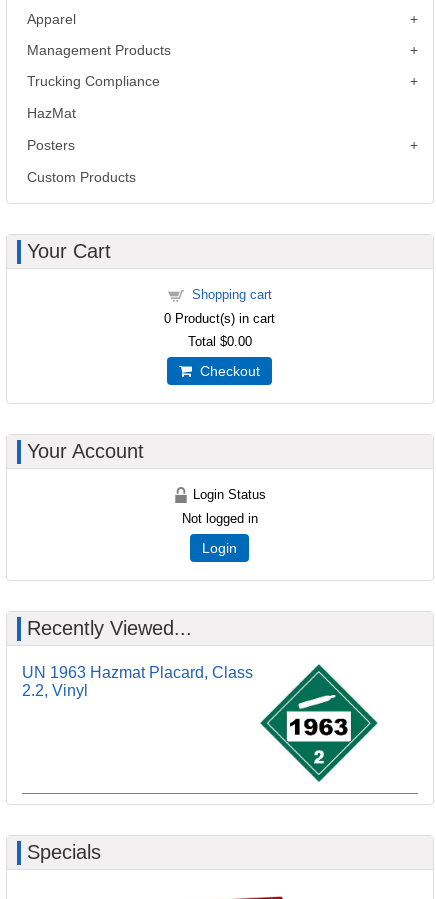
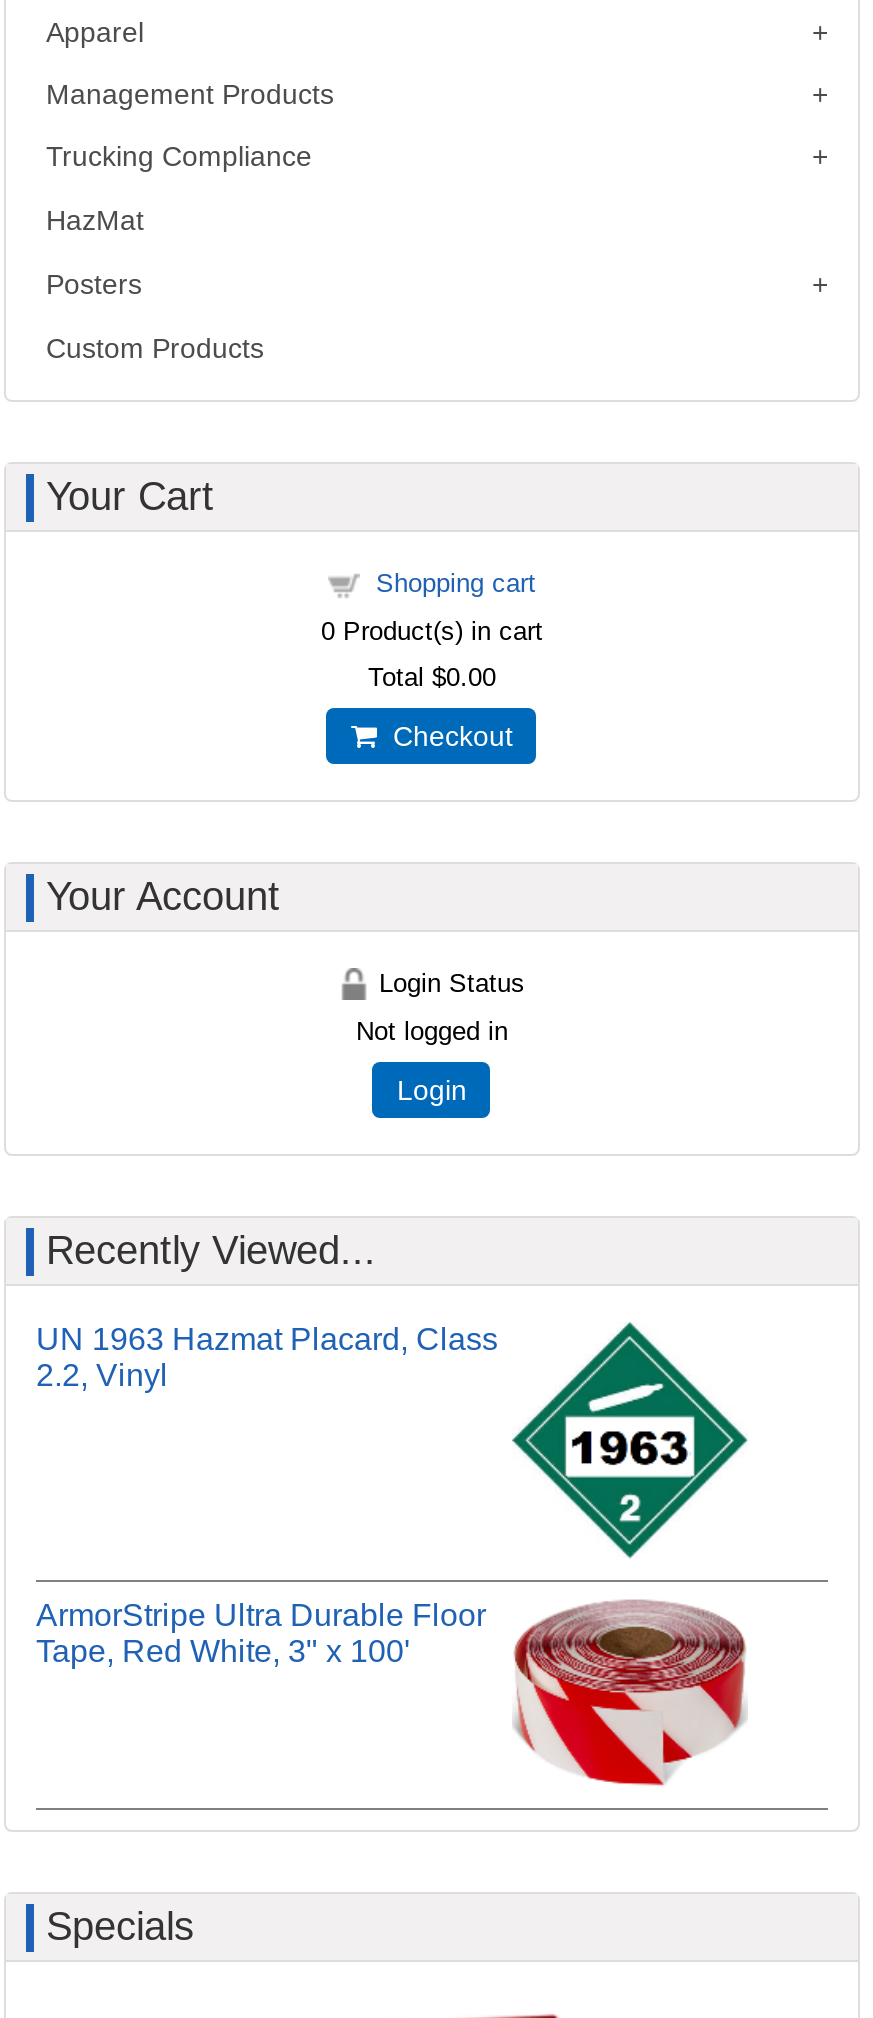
none -> [36,1599,748,1788] [image] | ArmorStripe Ultra Durable Floor | Tape, Red White, 3" x 100'

